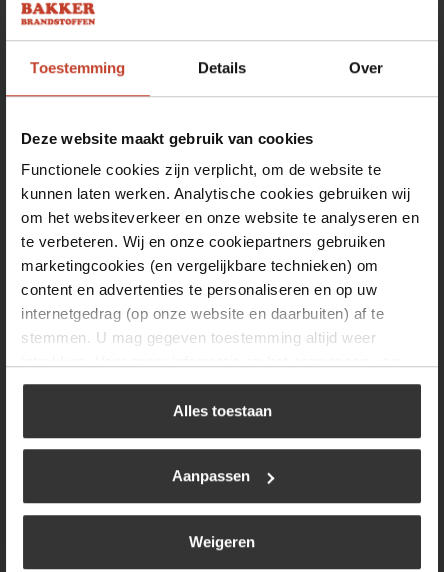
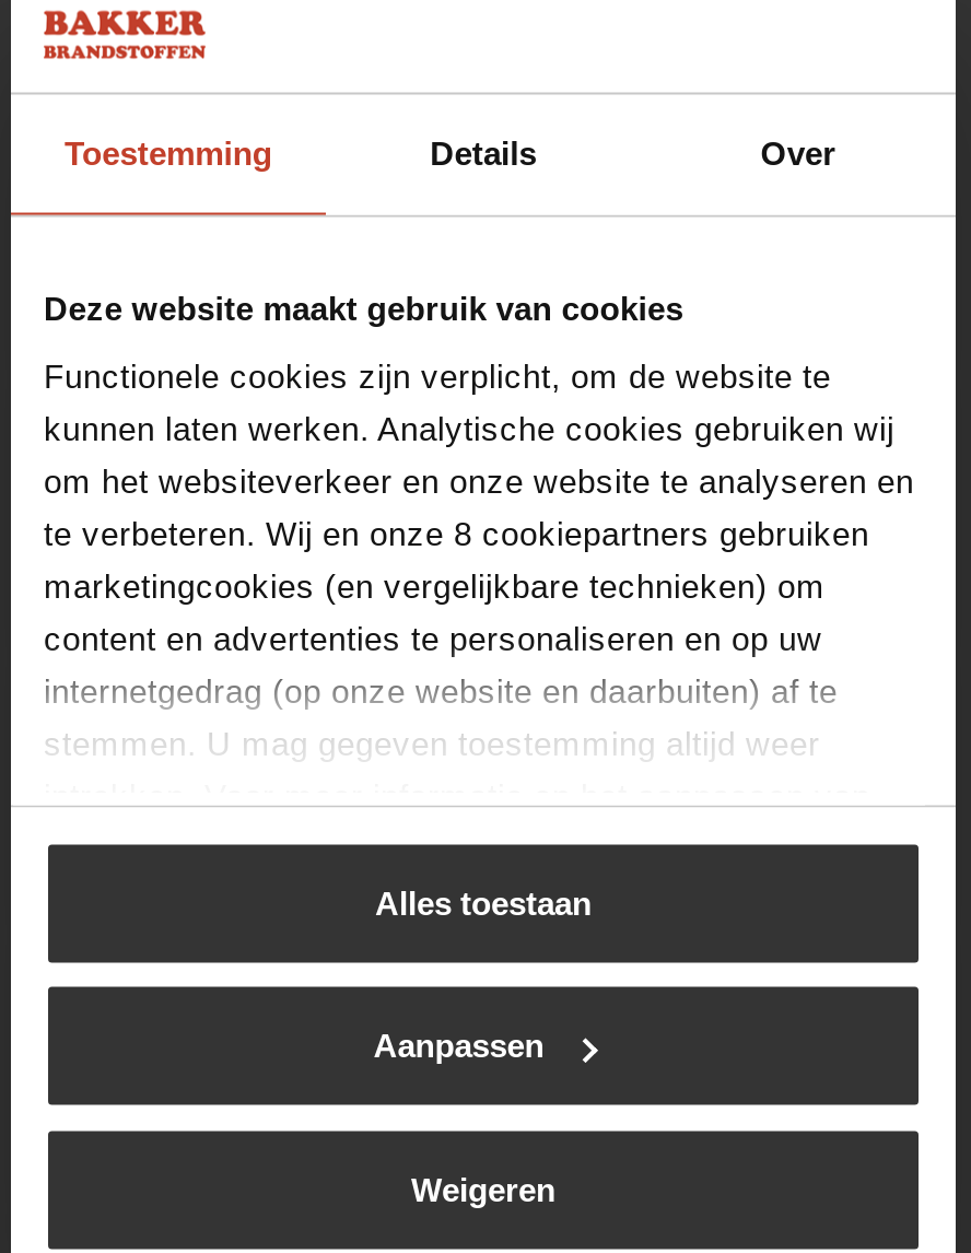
[21,233,385,250] te verbeteren. Wij en onze cookiepartners gebruiken -> [44,514,869,551] te verbeteren. Wij en onze 8 cookiepartners gebruiken

